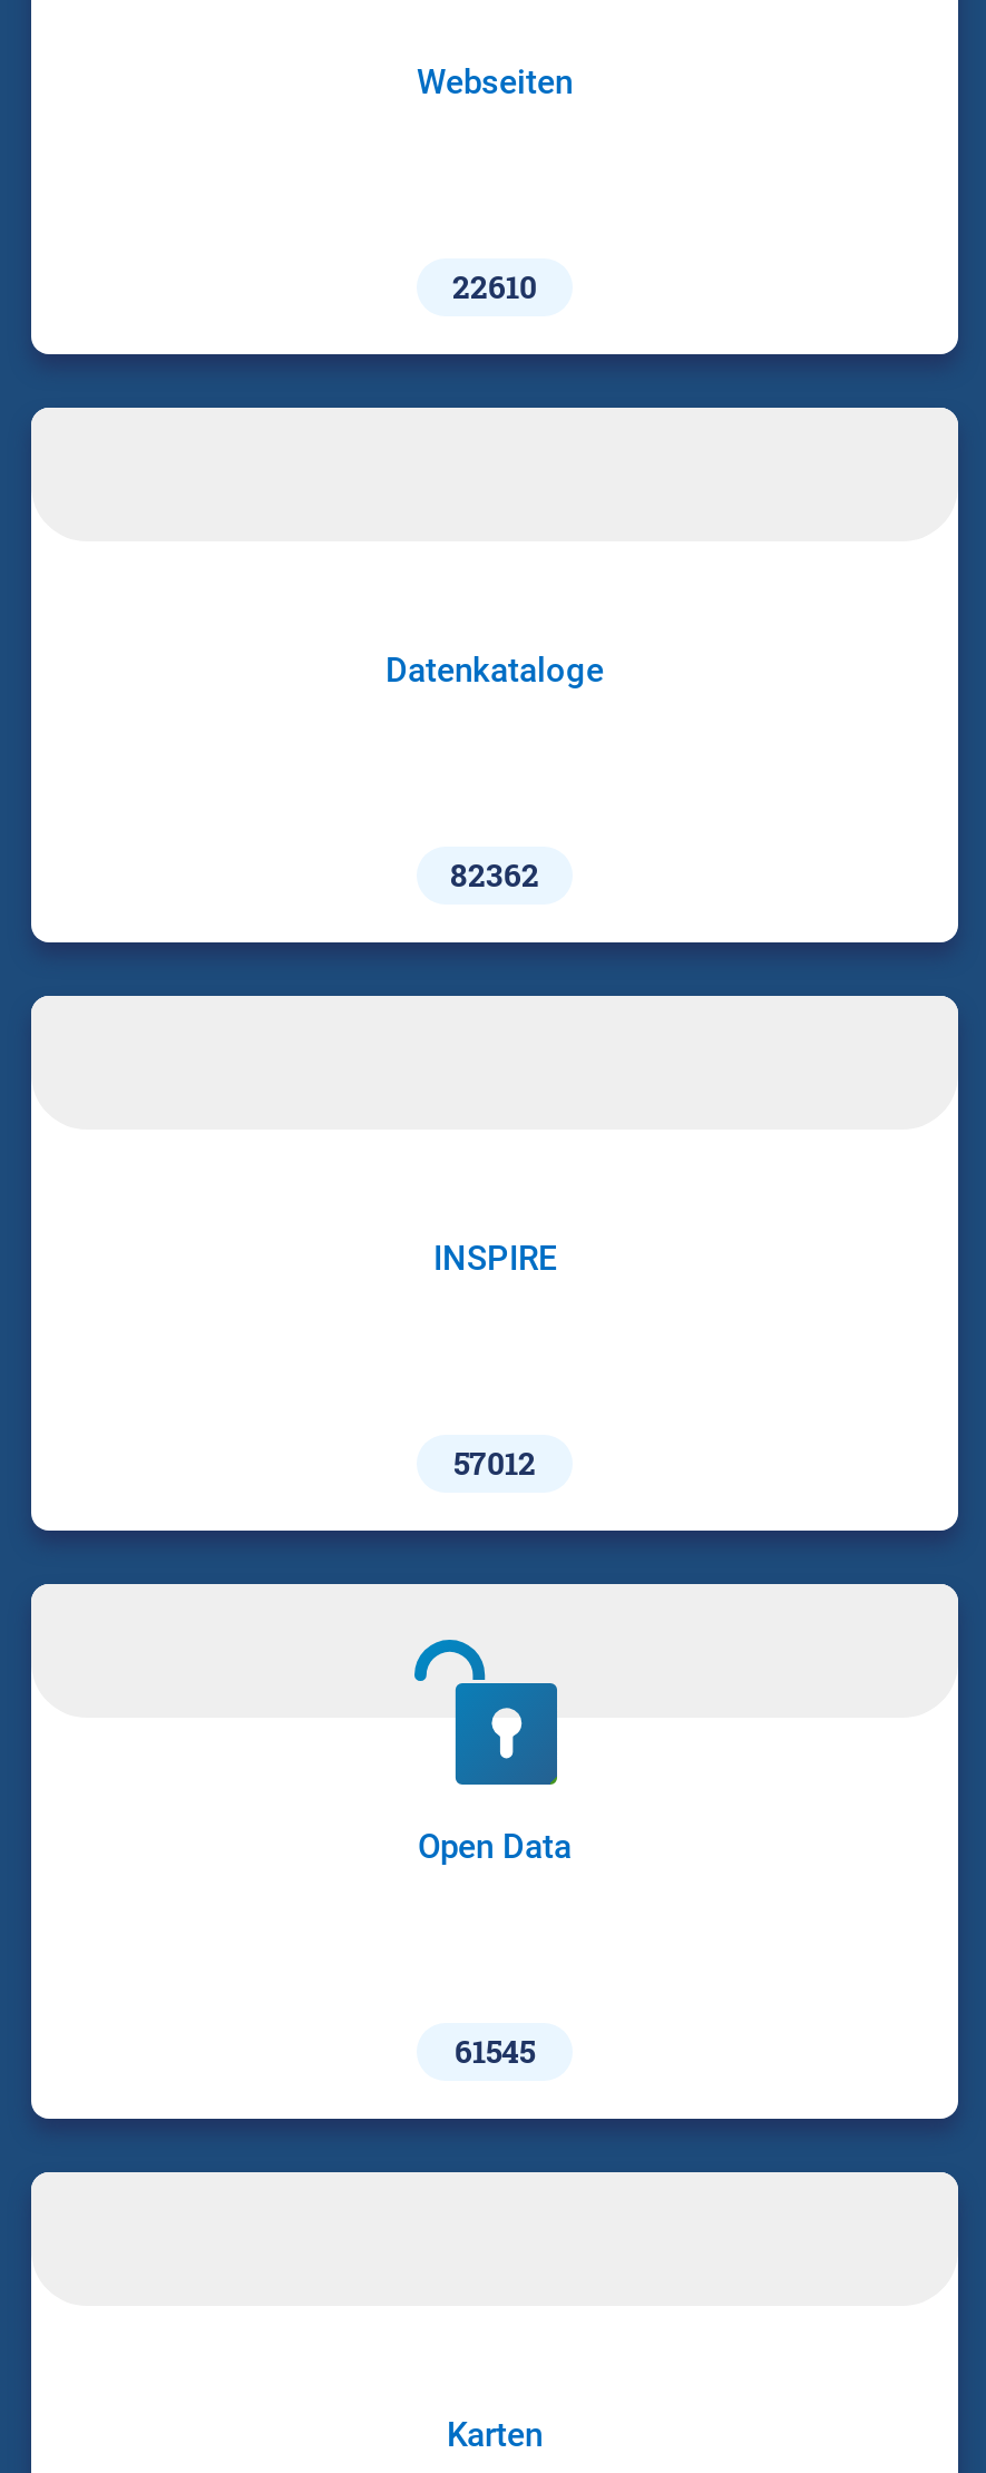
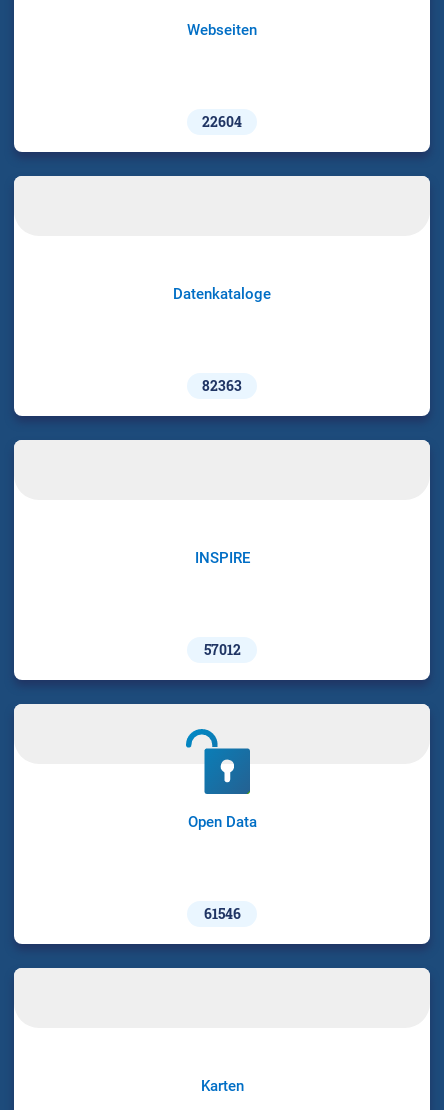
[452,265,537,307] 22610 -> [202,112,242,131] 22604
[450,853,539,895] 82362 -> [202,376,242,395] 82363
[455,2029,535,2072] 61545 -> [203,904,240,923] 61546

